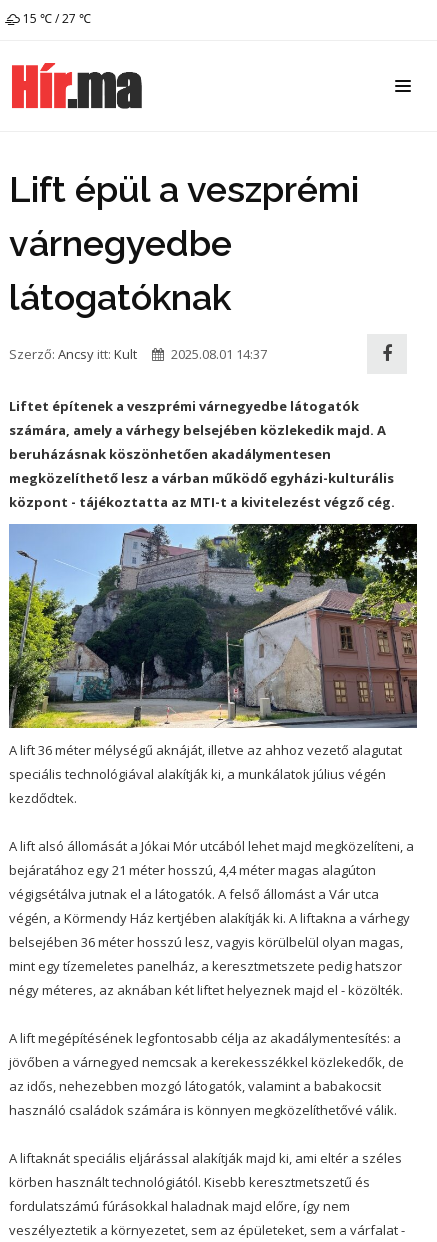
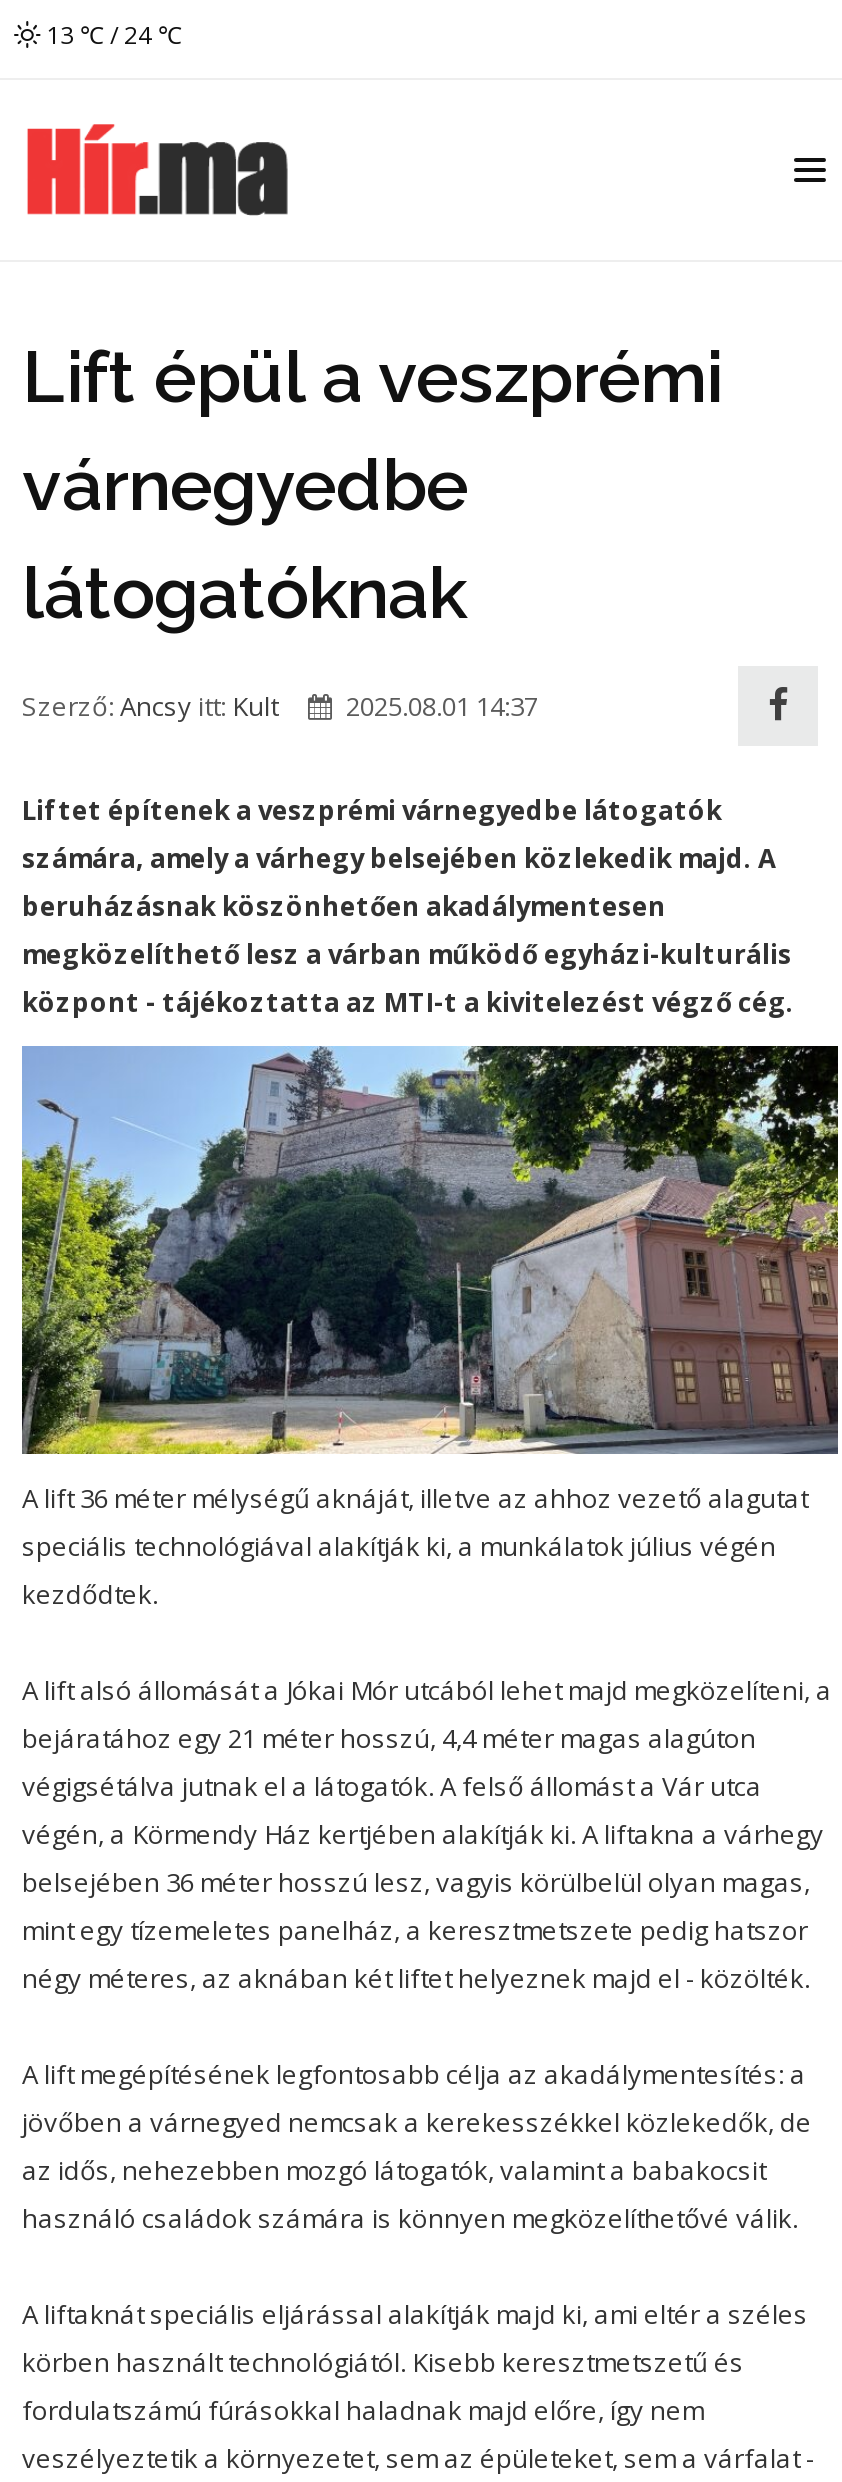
[20,10,91,27] 15 ℃ / 27 ℃ -> [40,18,182,52] 13 ℃ / 24 ℃

